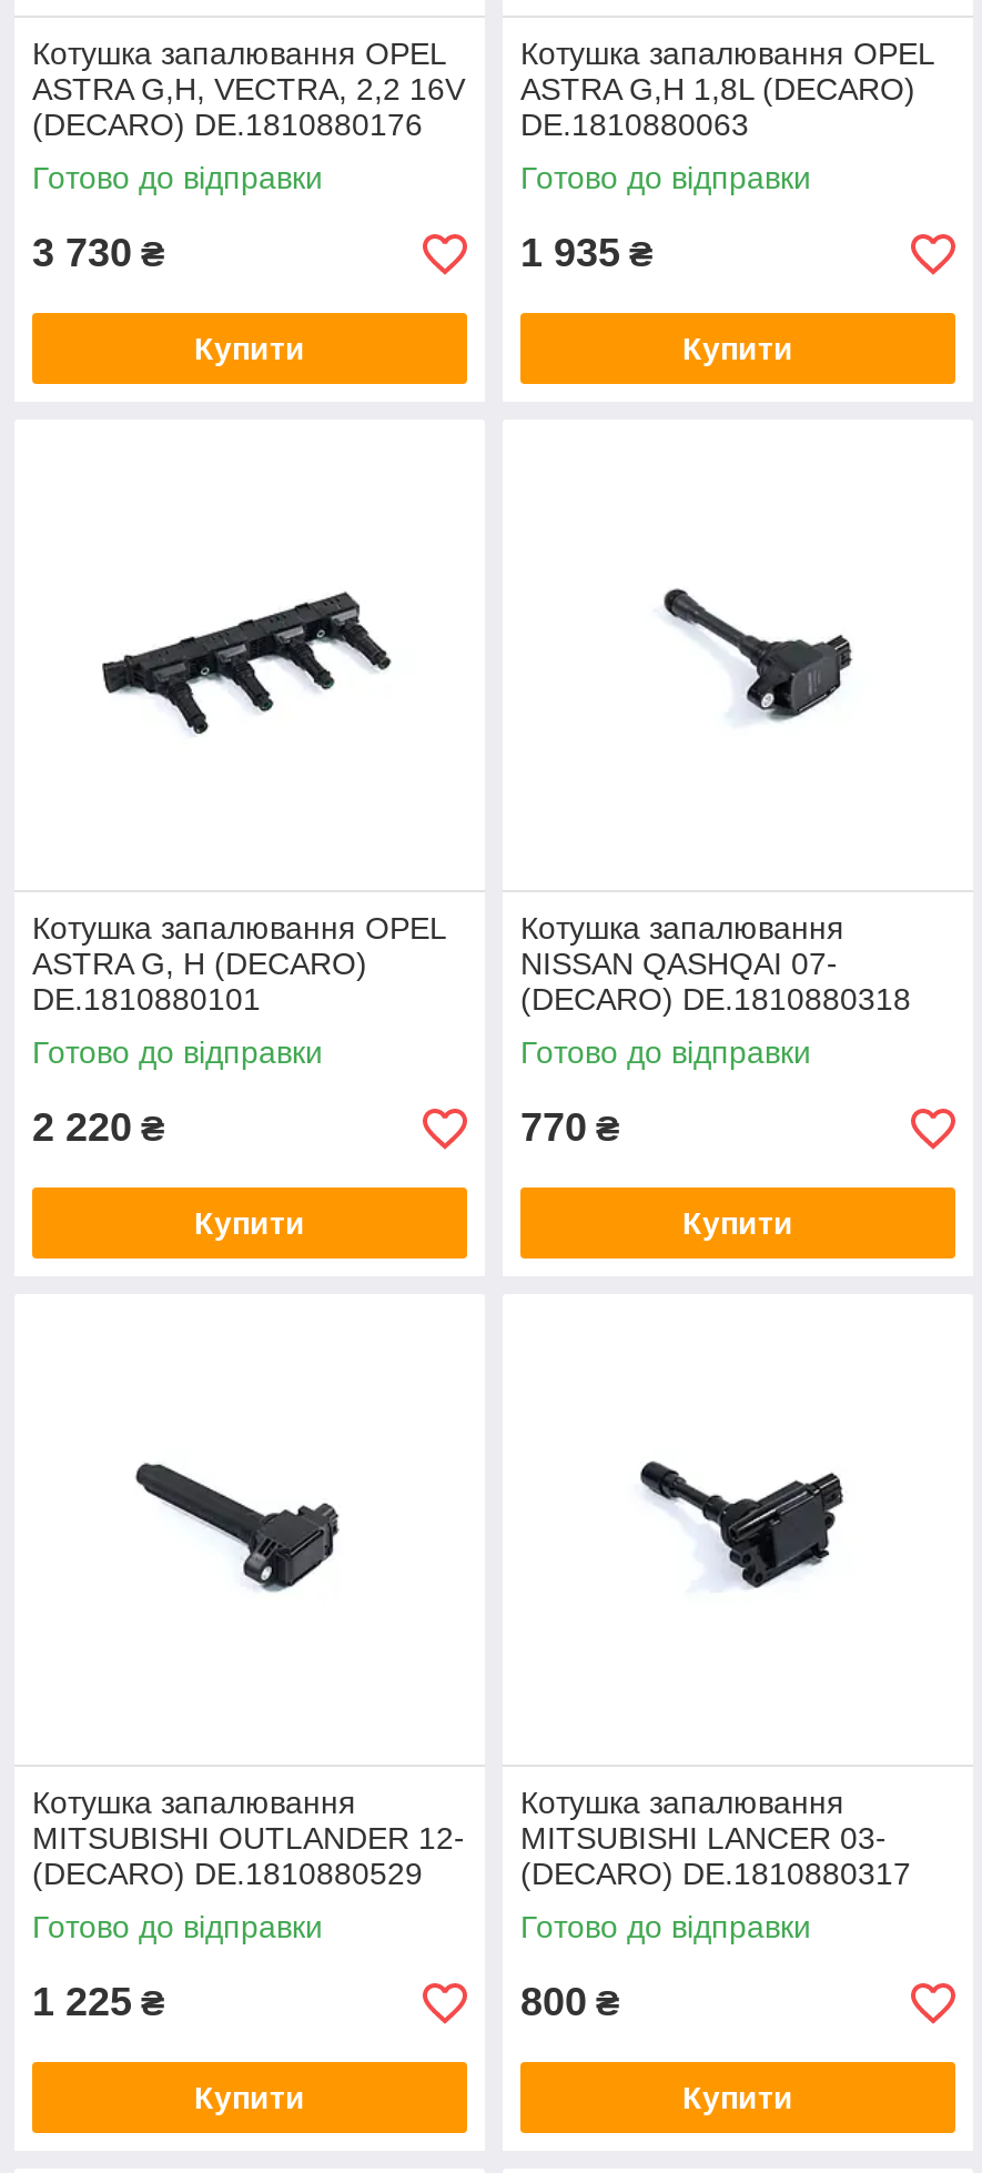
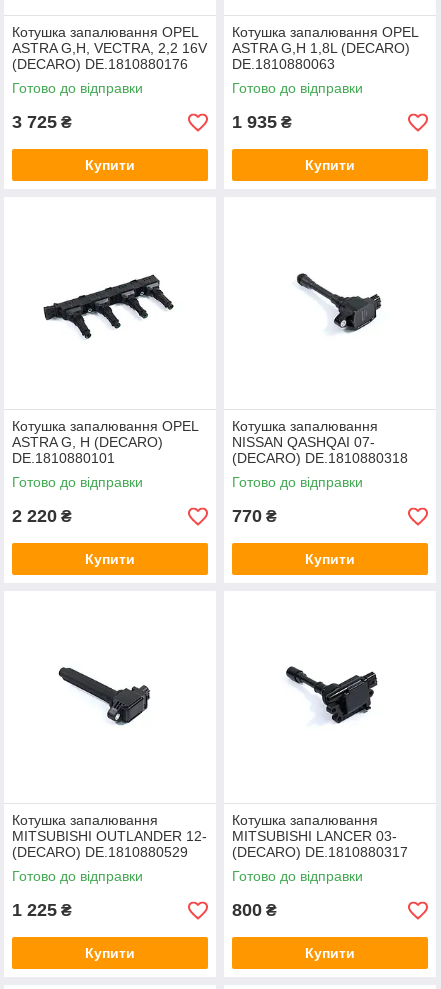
[32,231,165,275] 3 730 ₴ -> [12,112,72,132] 3 725 ₴

